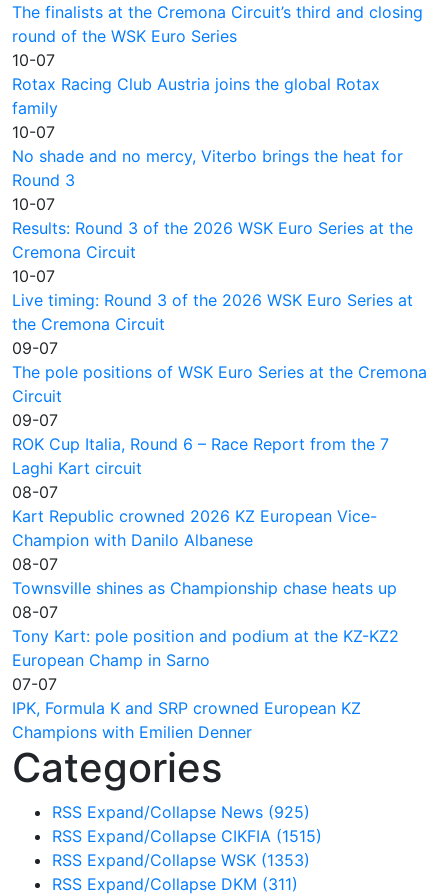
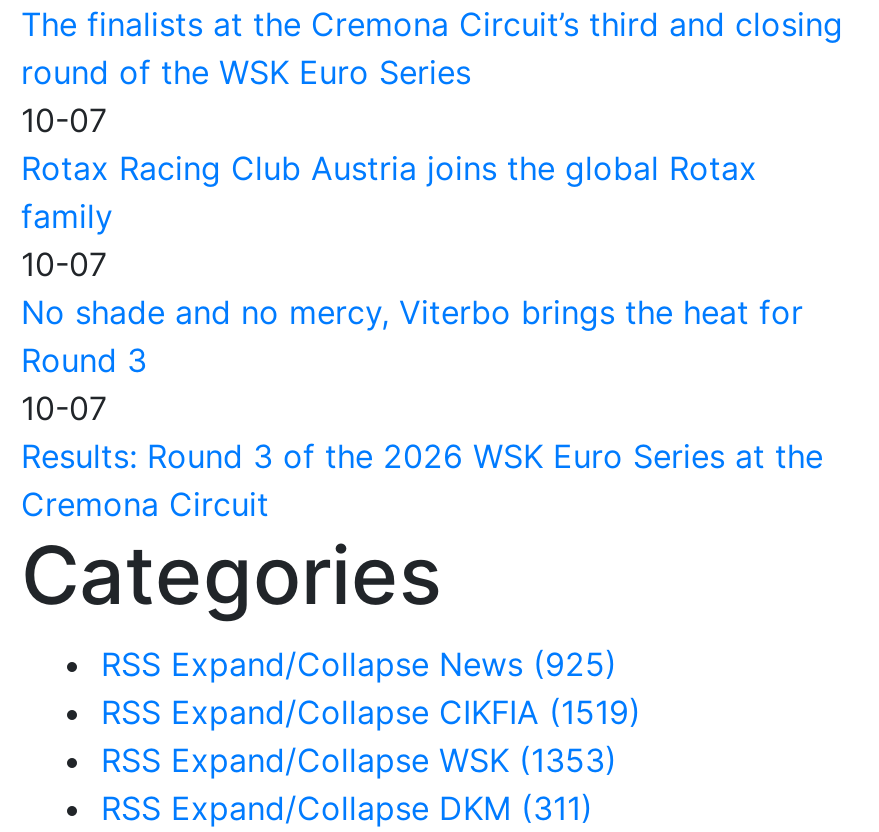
[12,266,427,742] 10-07 | Live timing: Round 3 of the 2026 WSK Euro Series at | the Cremona Circuit | 09-07 | The pole positions of WSK Euro Series at the Cremona | Circuit | 09-07 | ROK Cup Italia, Round 6 – Race Report from the 7 | Laghi Kart circuit | 08-07 | Kart Republic crowned 2026 KZ European Vice- | Champion with Danilo Albanese | 08-07 | Townsville shines as Championship chase heats up | 08-07 | Tony Kart: pole position and podium at the KZ-KZ2 | European Champ in Sarno | 07-07 | IPK, Formula K and SRP crowned European KZ | Champions with Emilien Denner -> none
[52,826,322,846] RSS Expand/Collapse CIKFIA (1515) -> [101,692,641,732] RSS Expand/Collapse CIKFIA (1519)

